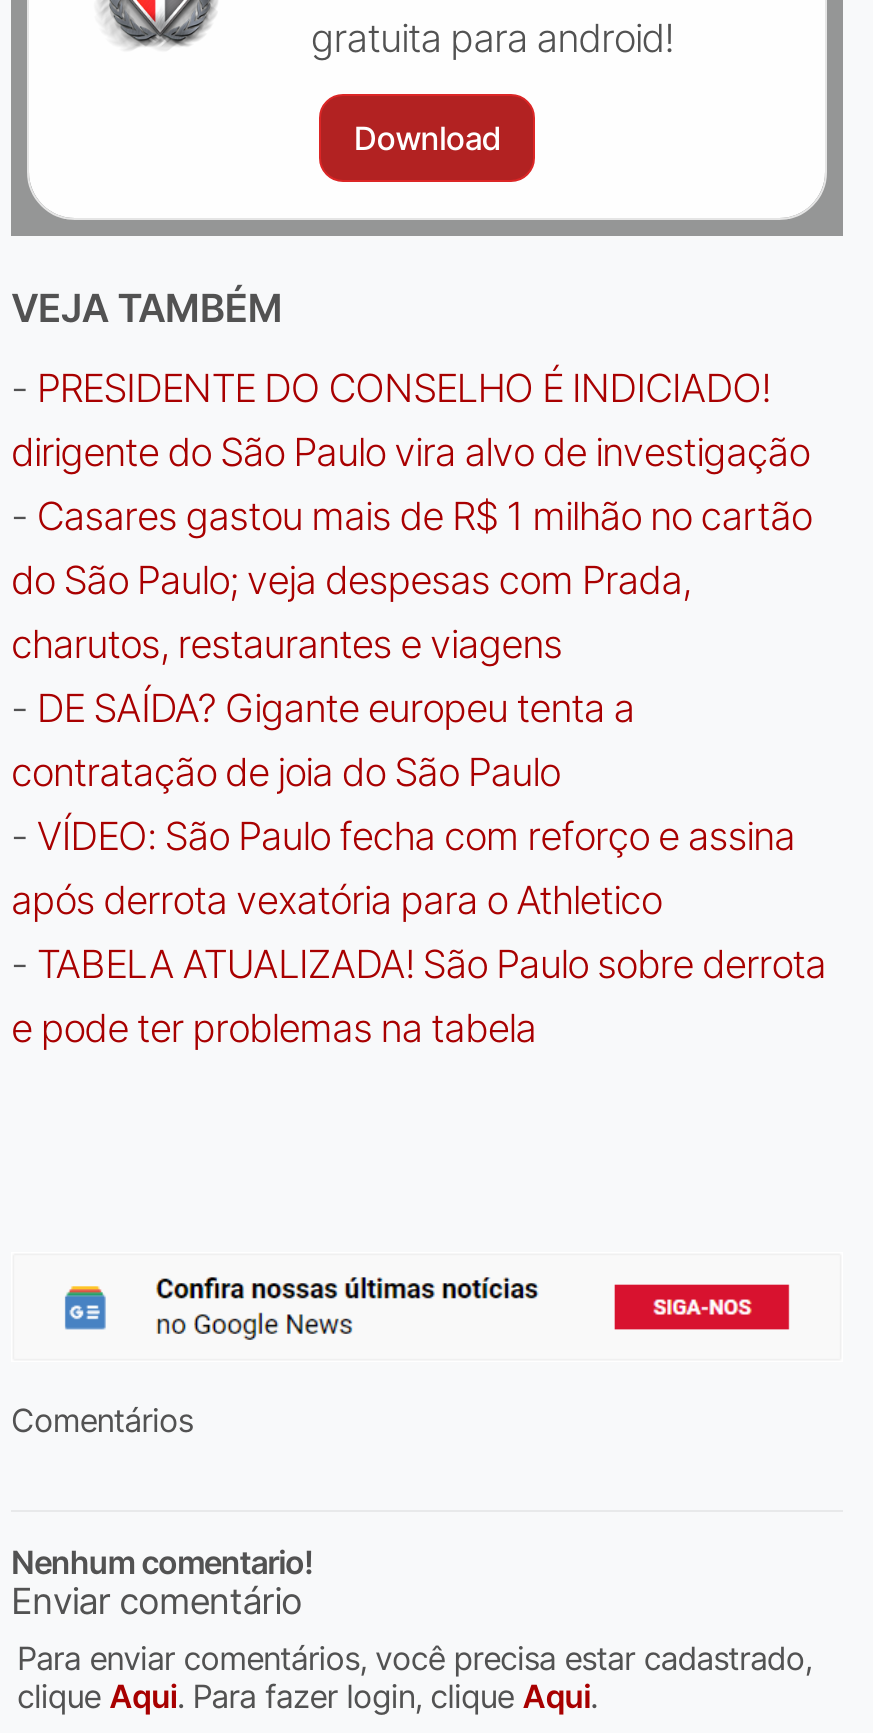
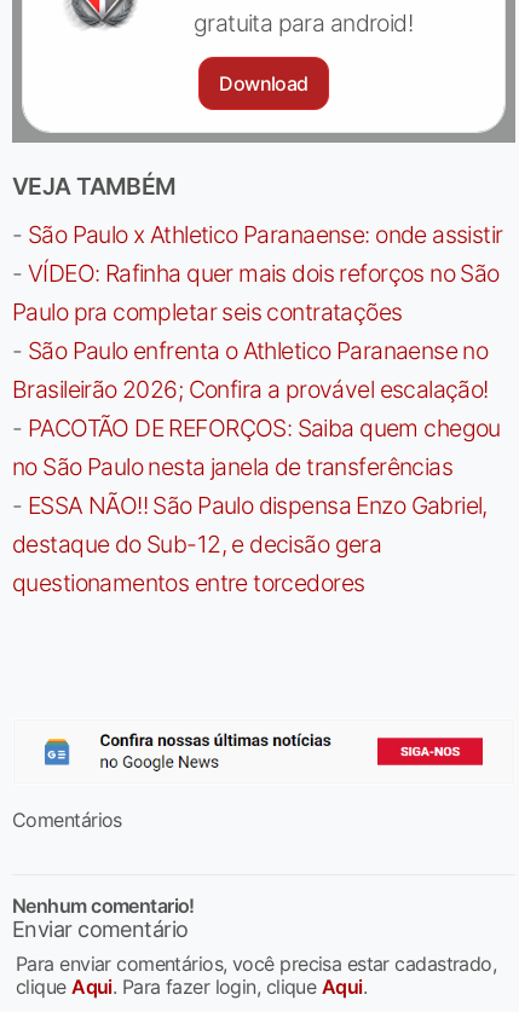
[11,363,826,1051] - PRESIDENTE DO CONSELHO É INDICIADO! | dirigente do São Paulo vira alvo de investigação | - Casares gastou mais de R$ 1 milhão no cartão | do São Paulo; veja despesas com Prada, | charutos, restaurantes e viagens | - DE SAÍDA? Gigante europeu tenta a | contratação de joia do São Paulo | - VÍDEO: São Paulo fecha com reforço e assina | após derrota vexatória para o Athletico | - TABELA ATUALIZADA! São Paulo sobre derrota | e pode ter problemas na tabela -> [12,220,503,597] - São Paulo x Athletico Paranaense: onde assistir | - VÍDEO: Rafinha quer mais dois reforços no São | Paulo pra completar seis contratações | - São Paulo enfrenta o Athletico Paranaense no | Brasileirão 2026; Confira a provável escalação! | - PACOTÃO DE REFORÇOS: Saiba quem chegou | no São Paulo nesta janela de transferências | - ESSA NÃO!! São Paulo dispensa Enzo Gabriel, | destaque do Sub-12, e decisão gera | questionamentos entre torcedores

